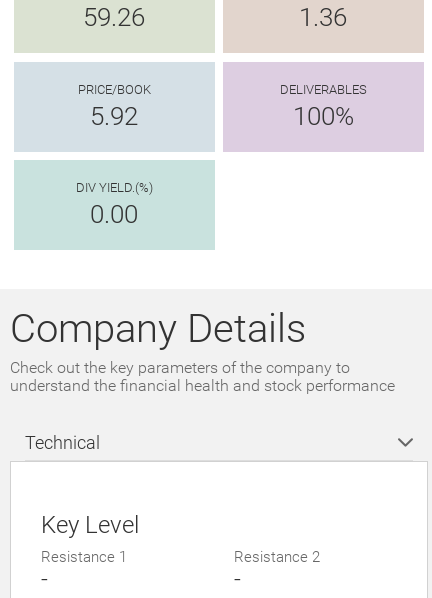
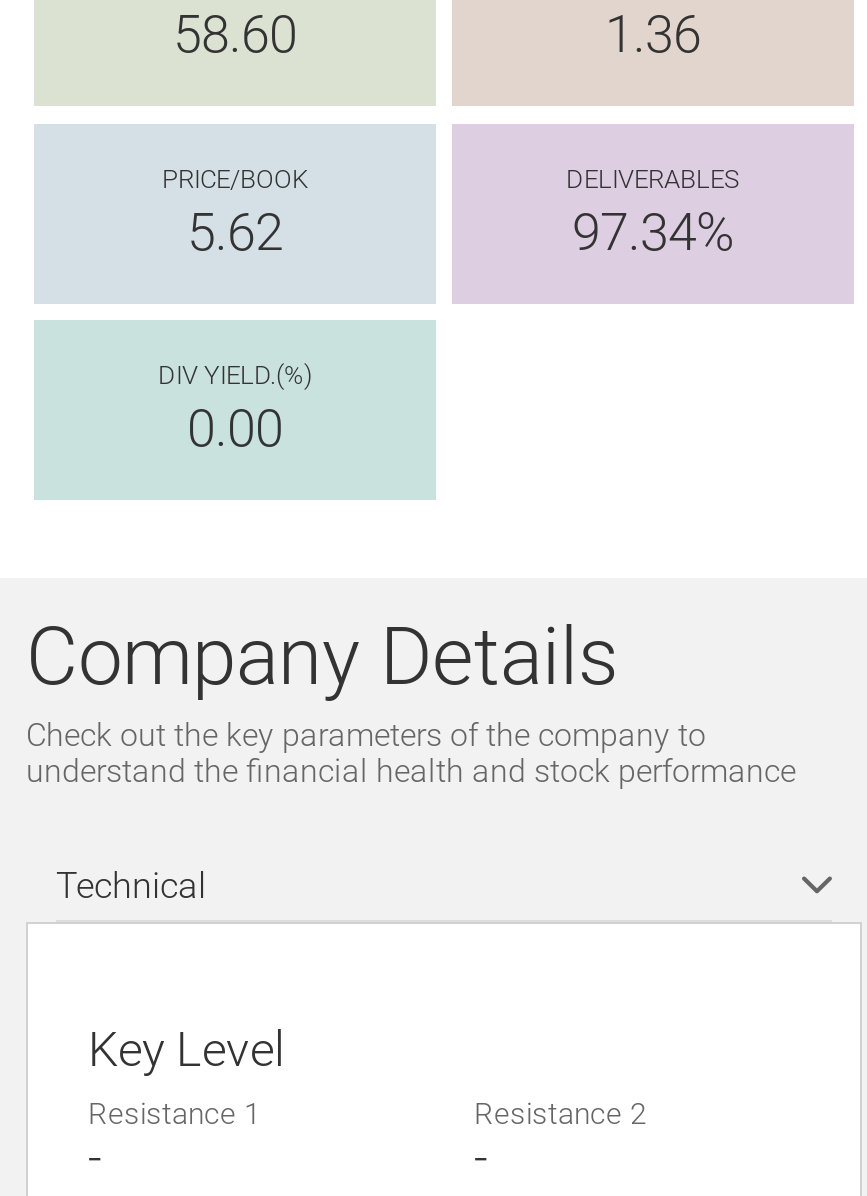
[83,2,145,32] 59.26 -> [173,4,297,64] 58.60
[90,100,138,130] 5.92 -> [187,201,283,261] 5.62
[293,100,354,130] 100% -> [572,201,734,261] 97.34%

